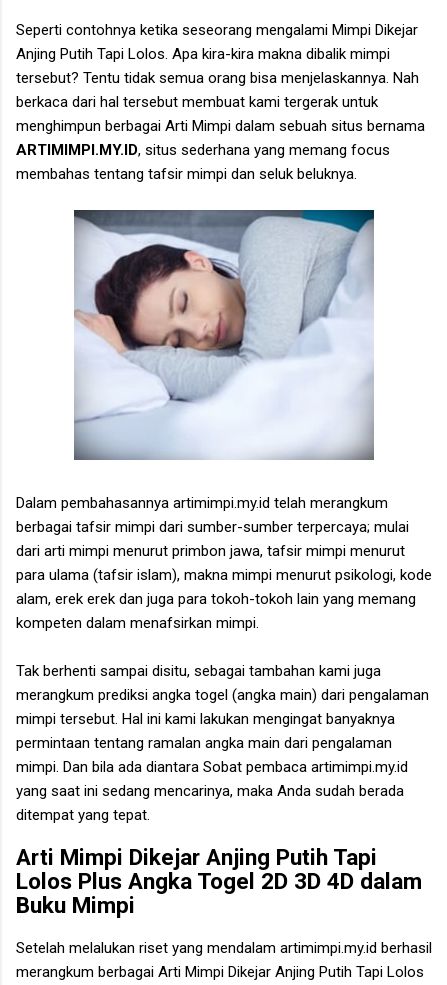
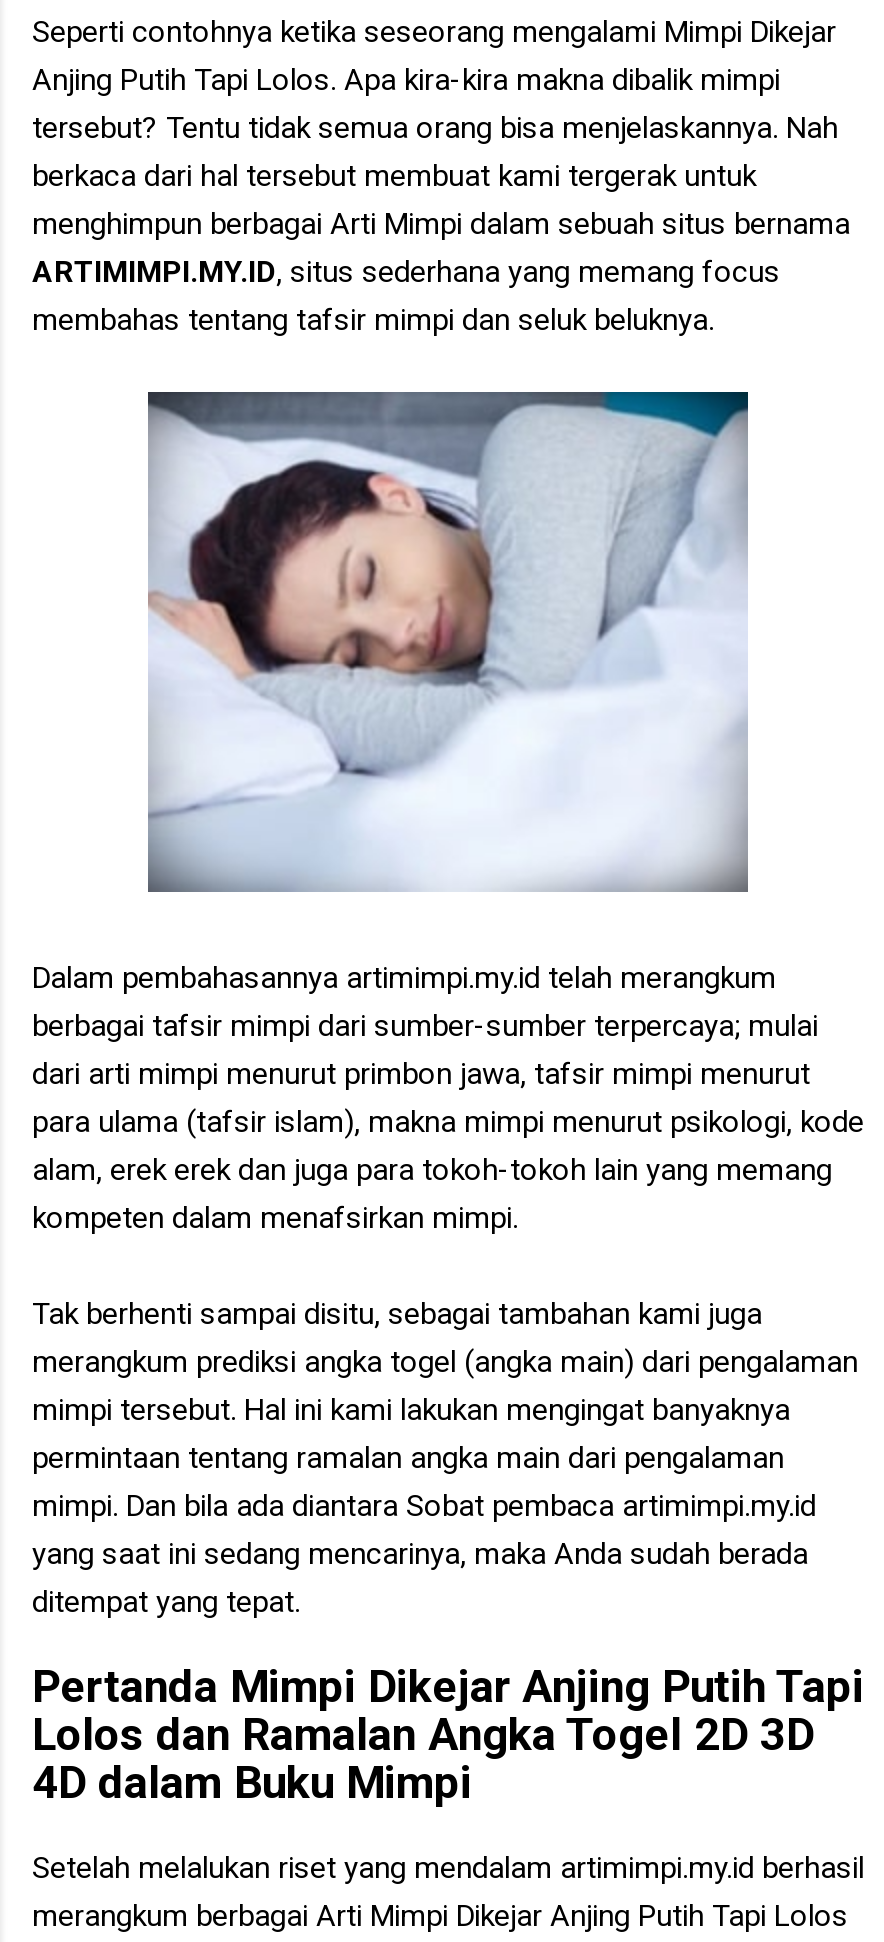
[16,844,422,918] Arti Mimpi Dikejar Anjing Putih Tapi | Lolos Plus Angka Togel 2D 3D 4D dalam | Buku Mimpi -> [32,1660,864,1808] Pertanda Mimpi Dikejar Anjing Putih Tapi | Lolos dan Ramalan Angka Togel 2D 3D | 4D dalam Buku Mimpi

